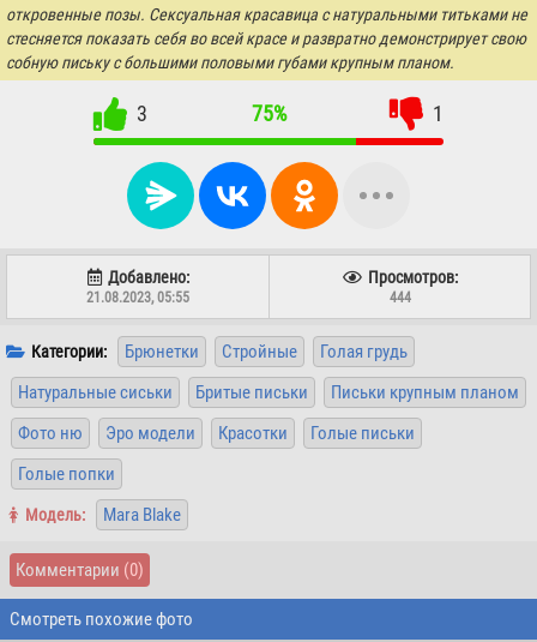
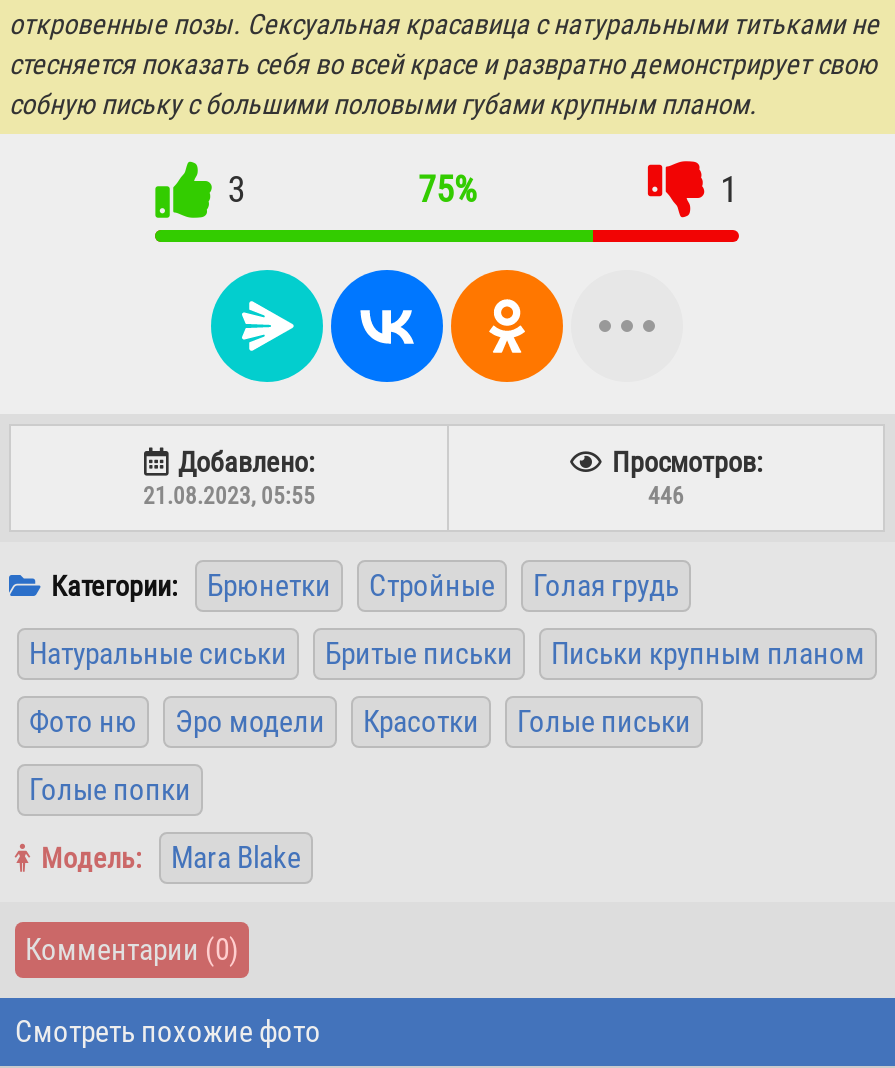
[389,289,411,305] 444 -> [648,481,684,509] 446

